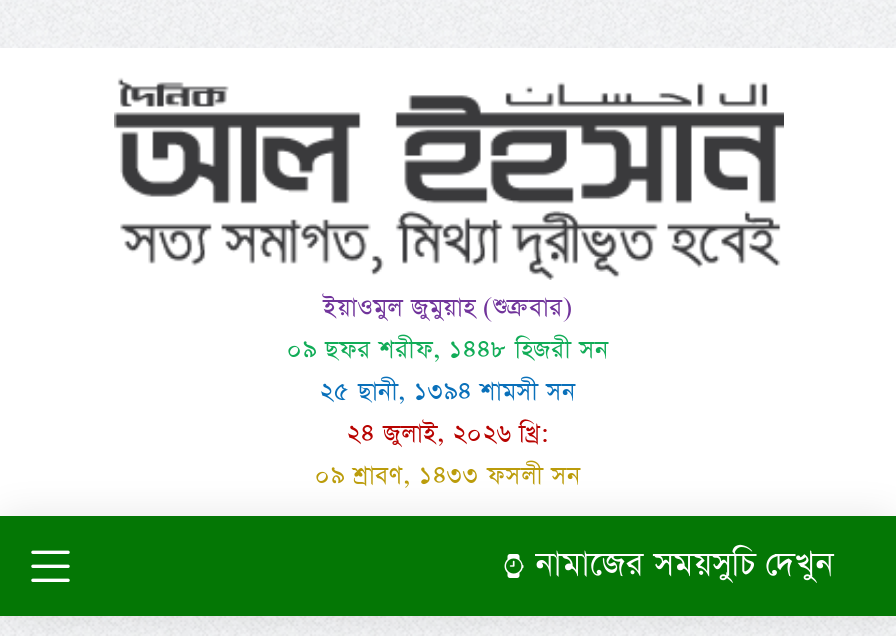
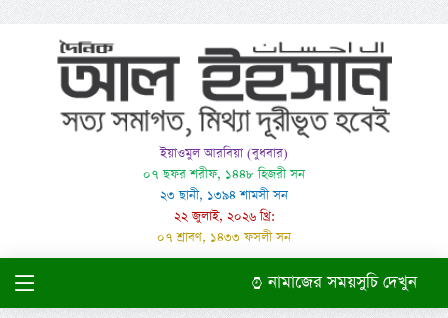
[323,291,573,325] ইয়াওমুল জুমুয়াহ (শুক্রবার) -> [160,145,288,162] ইয়াওমুল আরবিয়া (বুধবার)
[287,333,609,367] ০৯ ছফর শরীফ, ১৪৪৮ হিজরী সন -> [143,166,305,183] ০৭ ছফর শরীফ, ১৪৪৮ হিজরী সন
[320,375,576,409] ২৫ ছানী, ১৩৯৪ শামসী সন -> [160,187,288,204] ২৩ ছানী, ১৩৯৪ শামসী সন
[347,417,549,451] ২৪ জুলাই, ২০২৬ খ্রি: -> [173,208,274,225] ২২ জুলাই, ২০২৬ খ্রি:
[315,459,581,493] ০৯ শ্রাবণ, ১৪৩৩ ফসলী সন -> [157,229,291,246] ০৭ শ্রাবণ, ১৪৩৩ ফসলী সন

